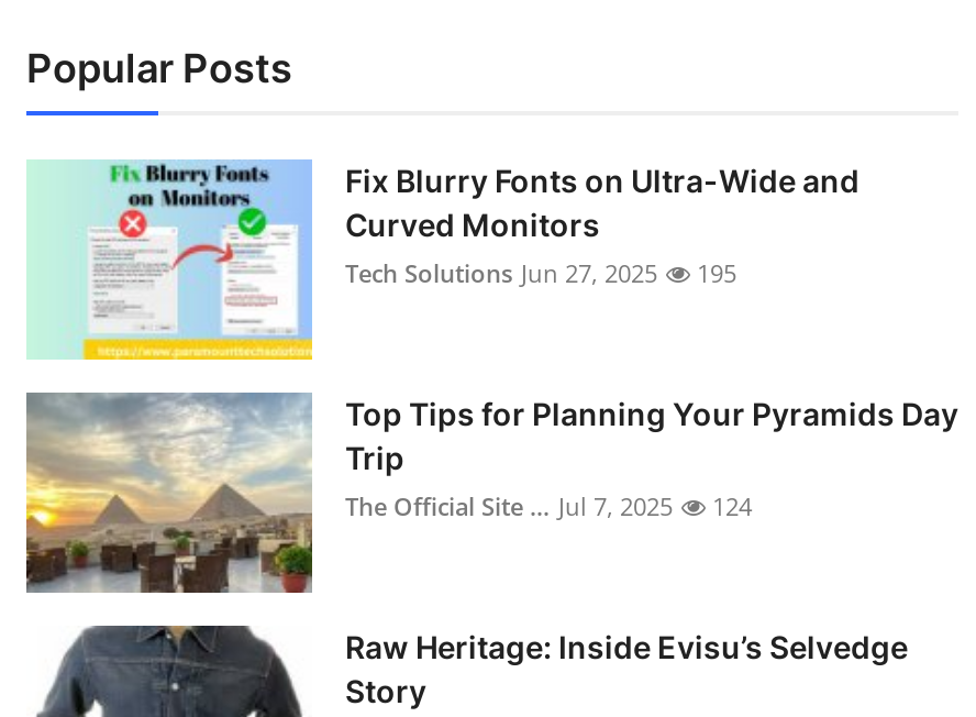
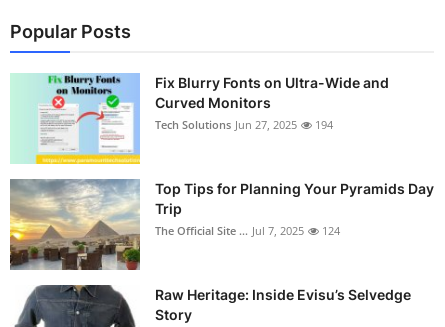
[345,256,736,289] Tech Solutions Jun 27, 2025 195 -> [155,117,333,132] Tech Solutions Jun 27, 2025 194

